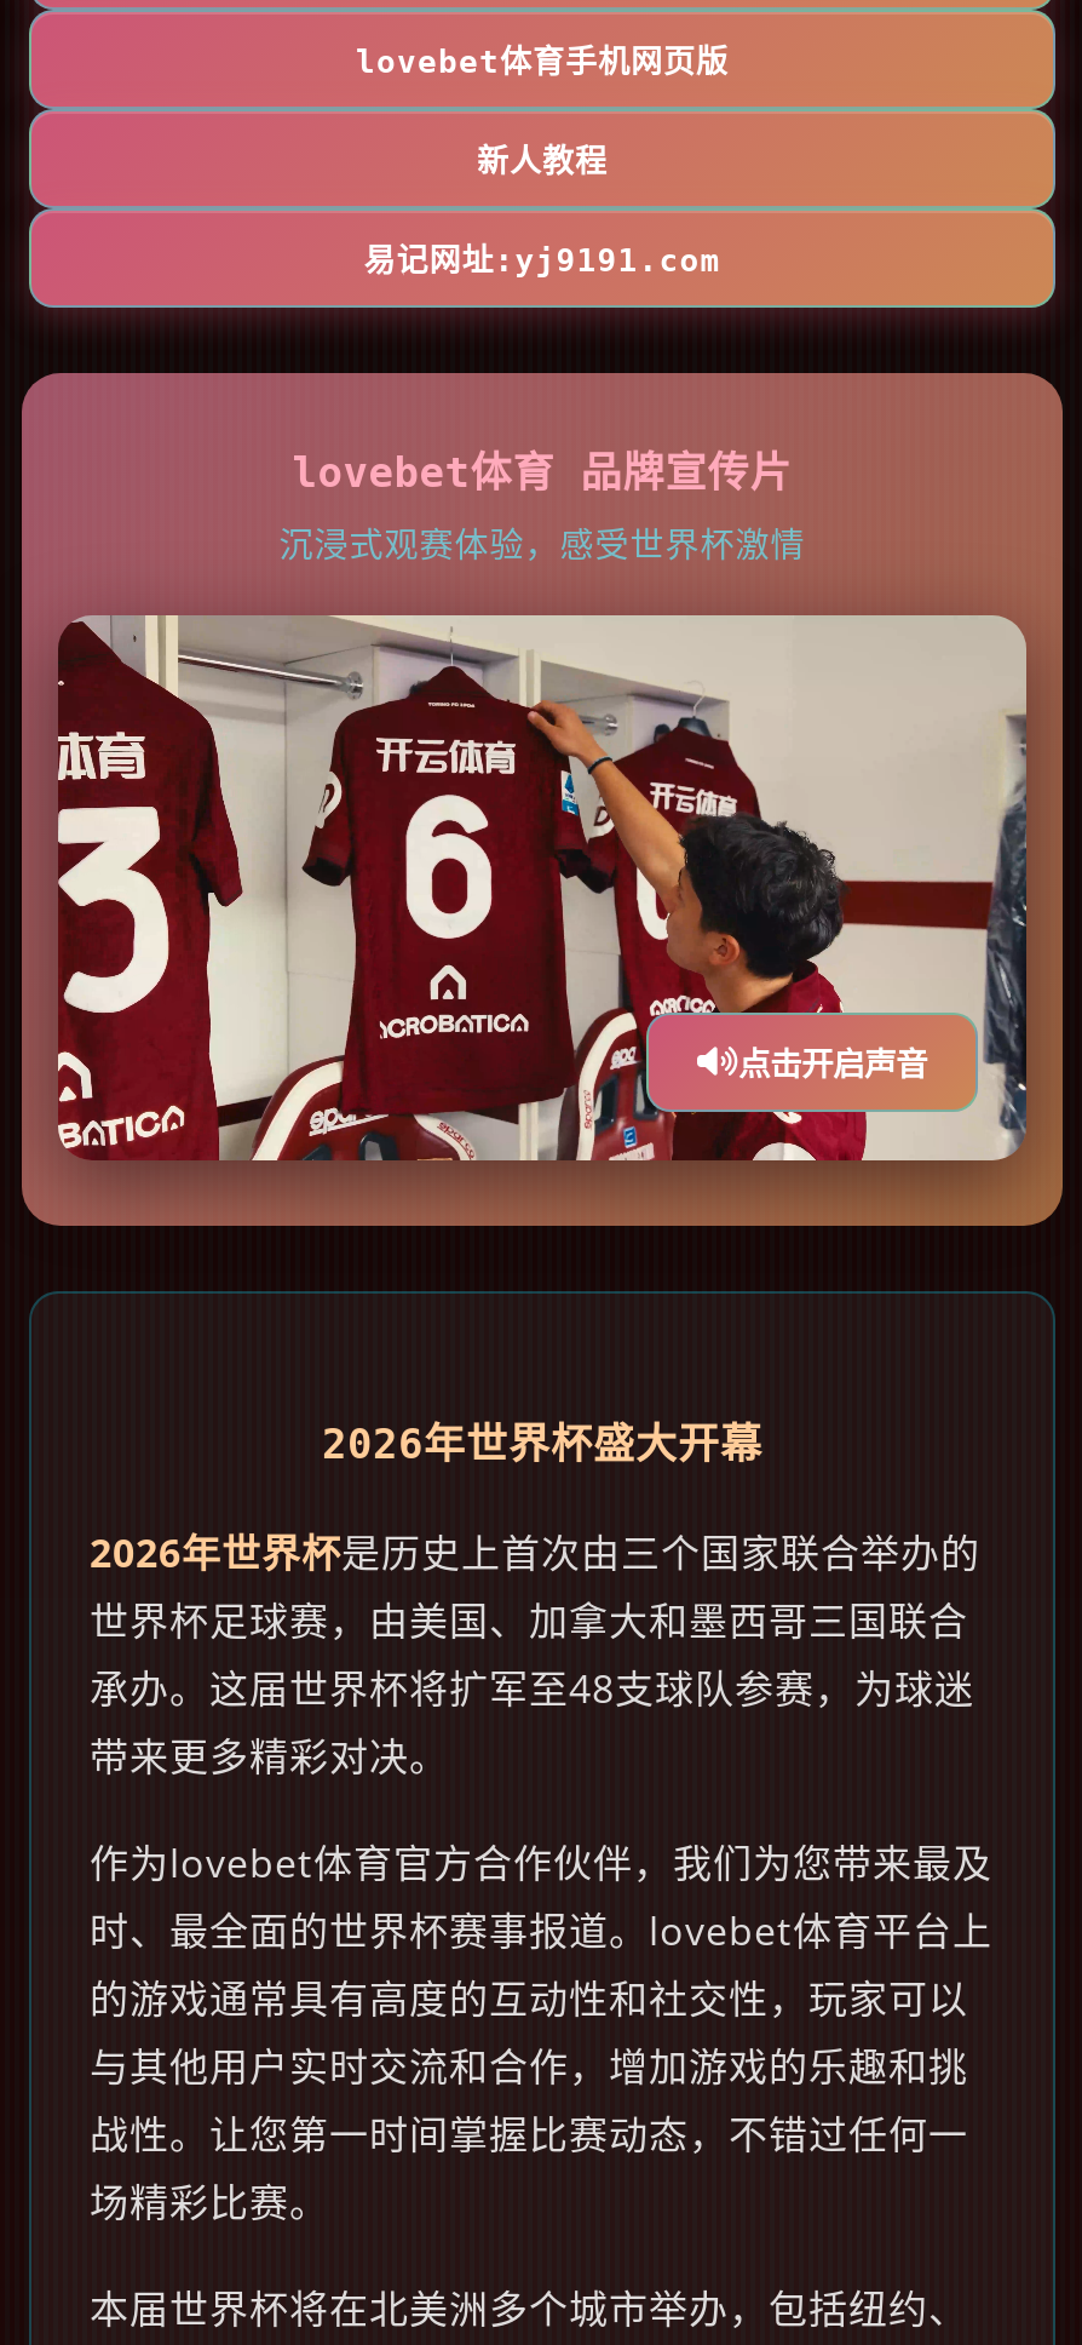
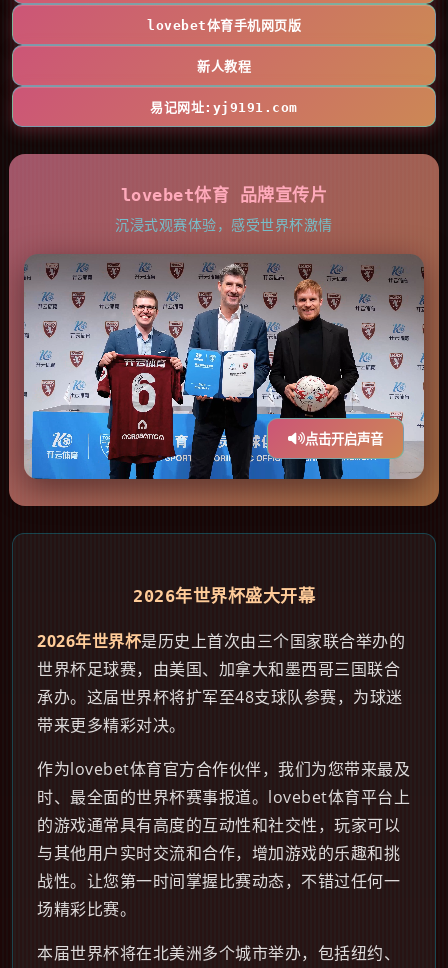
[58,613,1029,1163] [image] -> [23,254,425,480] [image]

